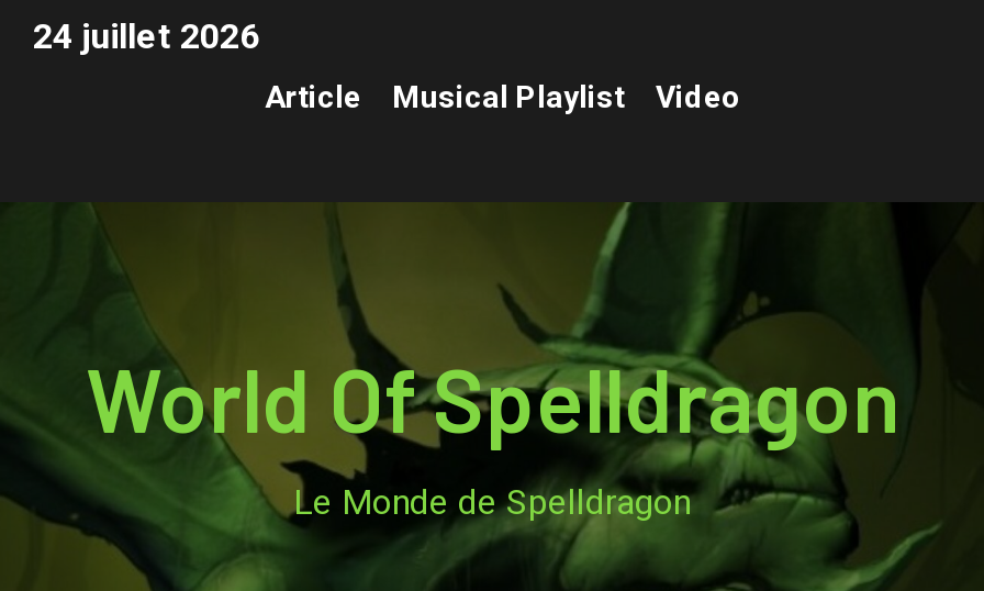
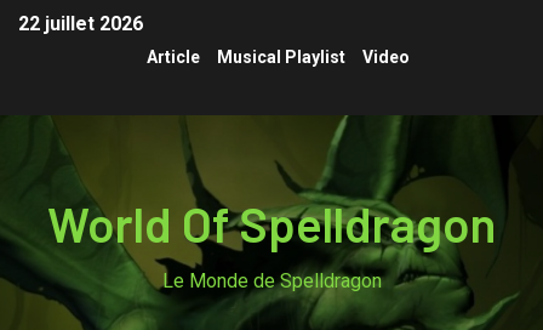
[33,16,259,58] 24 juillet 2026 -> [18,12,143,36] 22 juillet 2026

